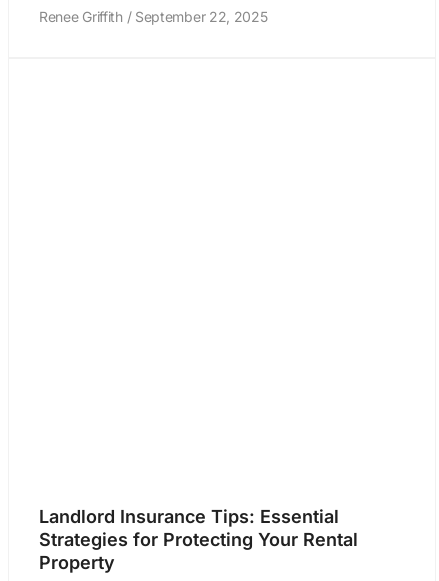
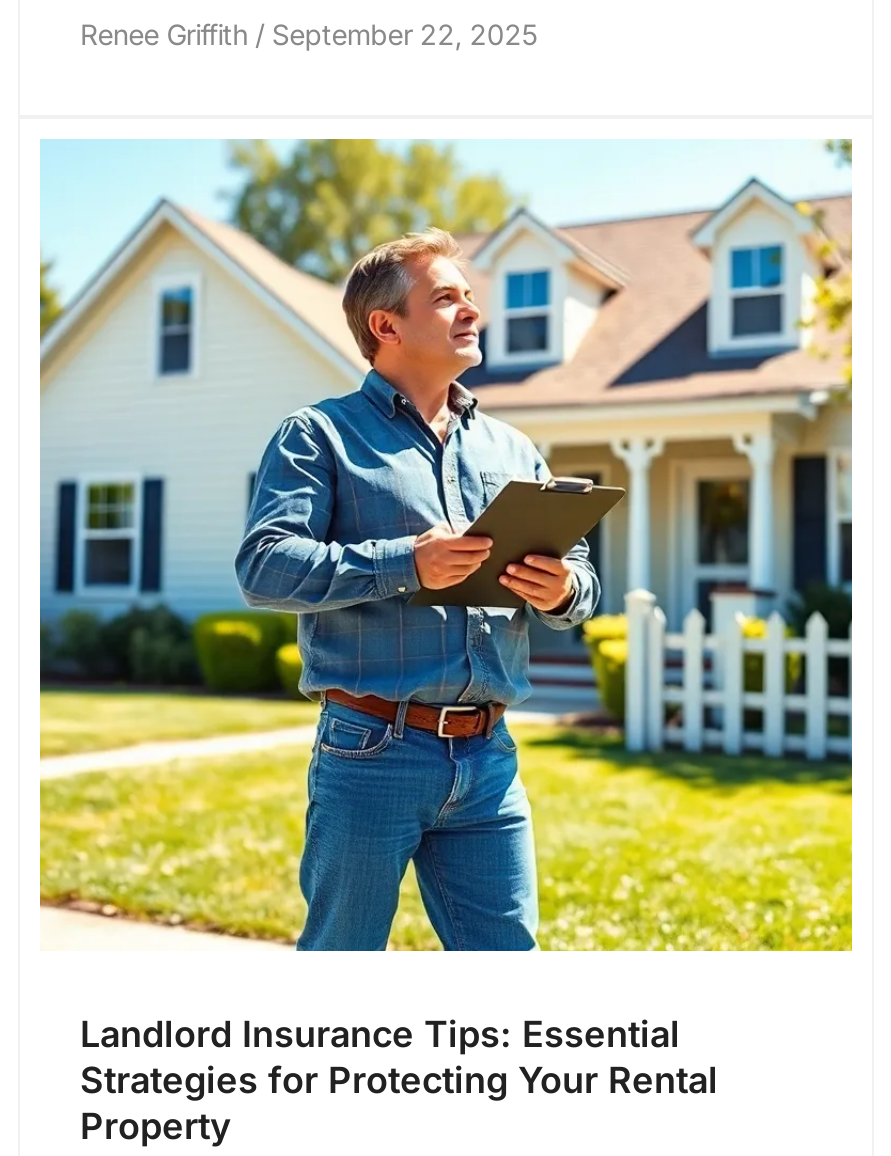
none -> [38,137,854,953] [image]

